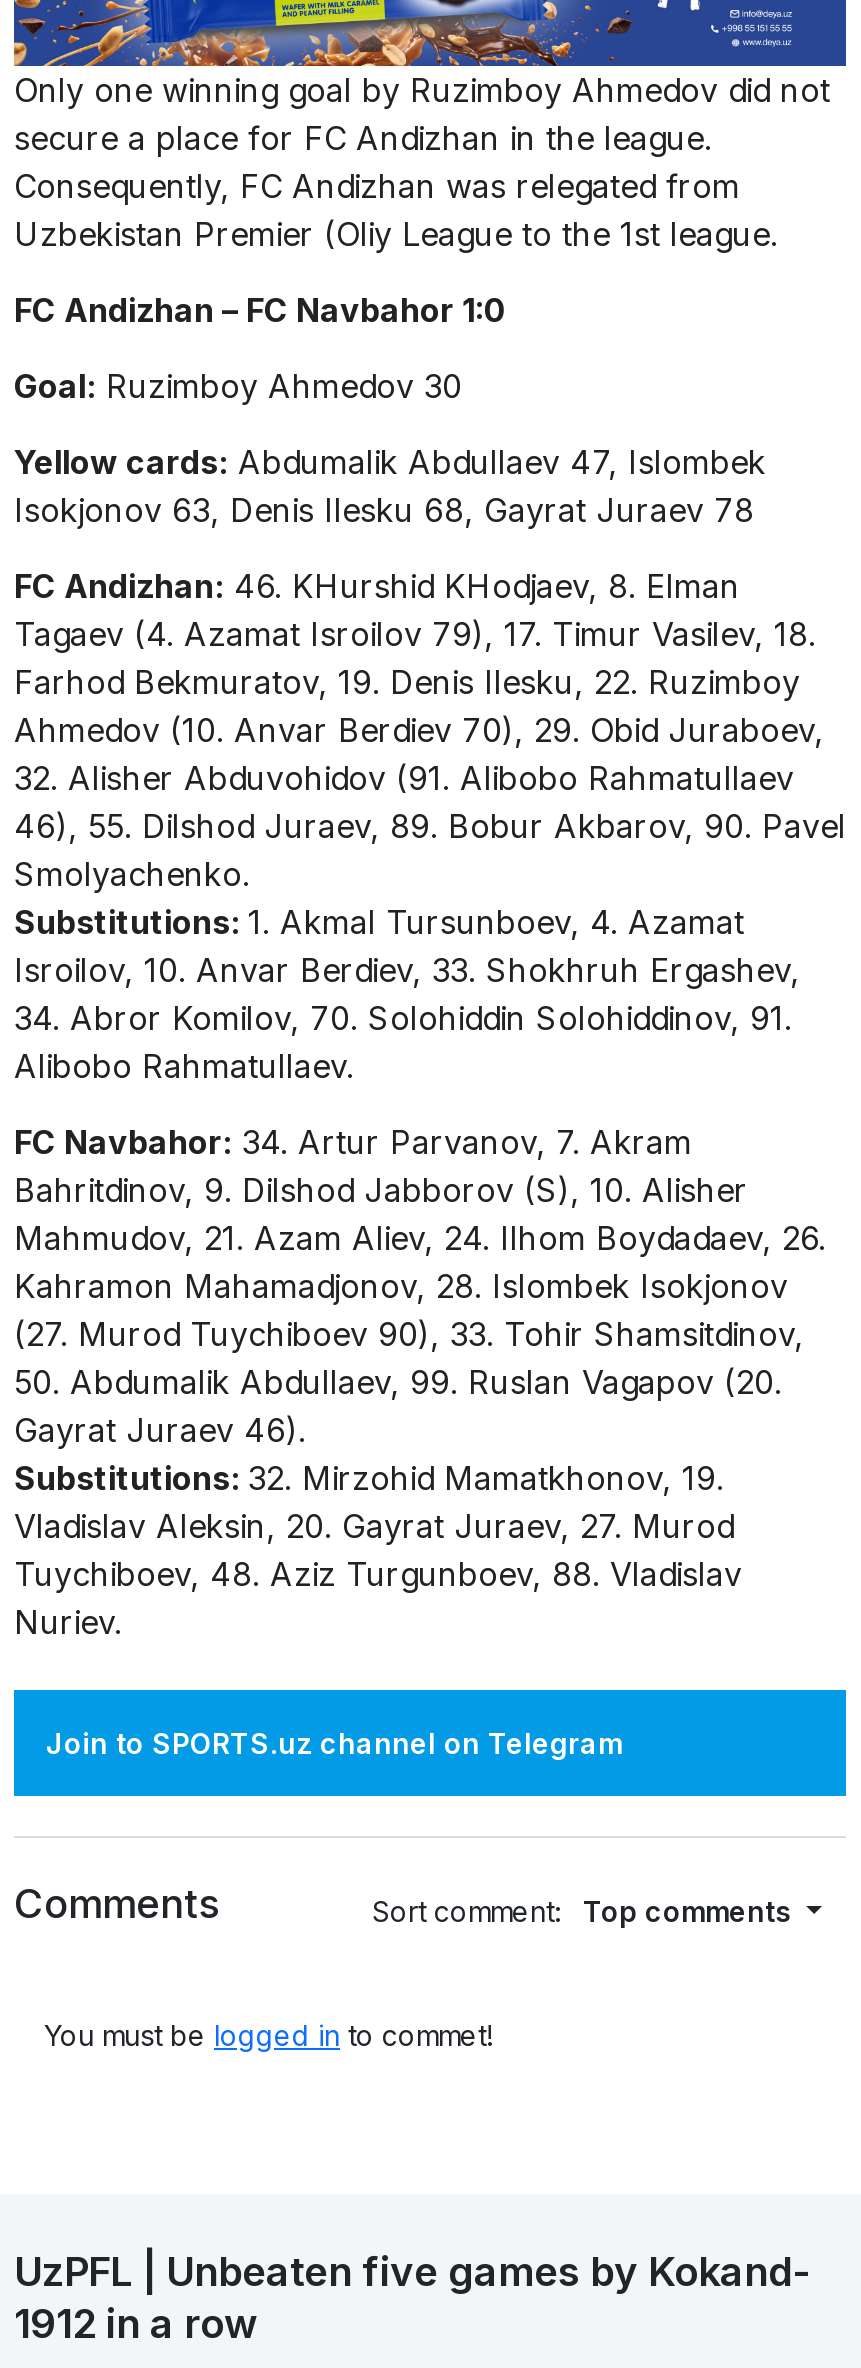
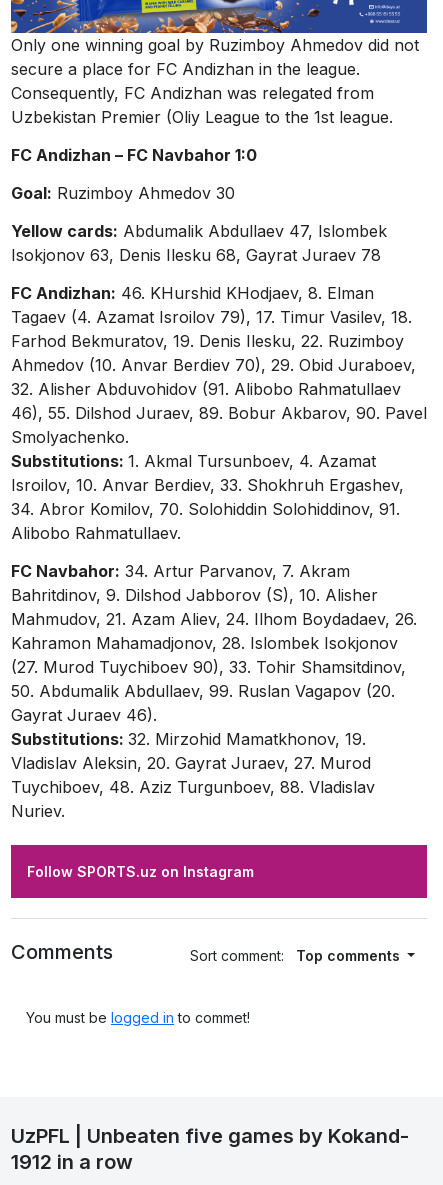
[46,1726,622,1760] Join to SPORTS.uz channel on Telegram -> [27,863,254,880] Follow SPORTS.uz on Instagram

